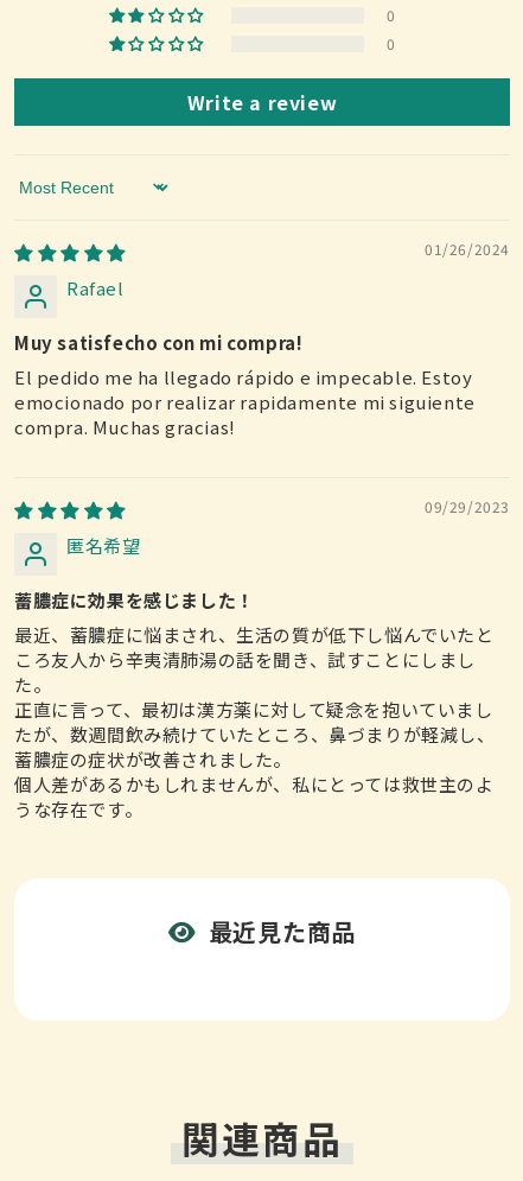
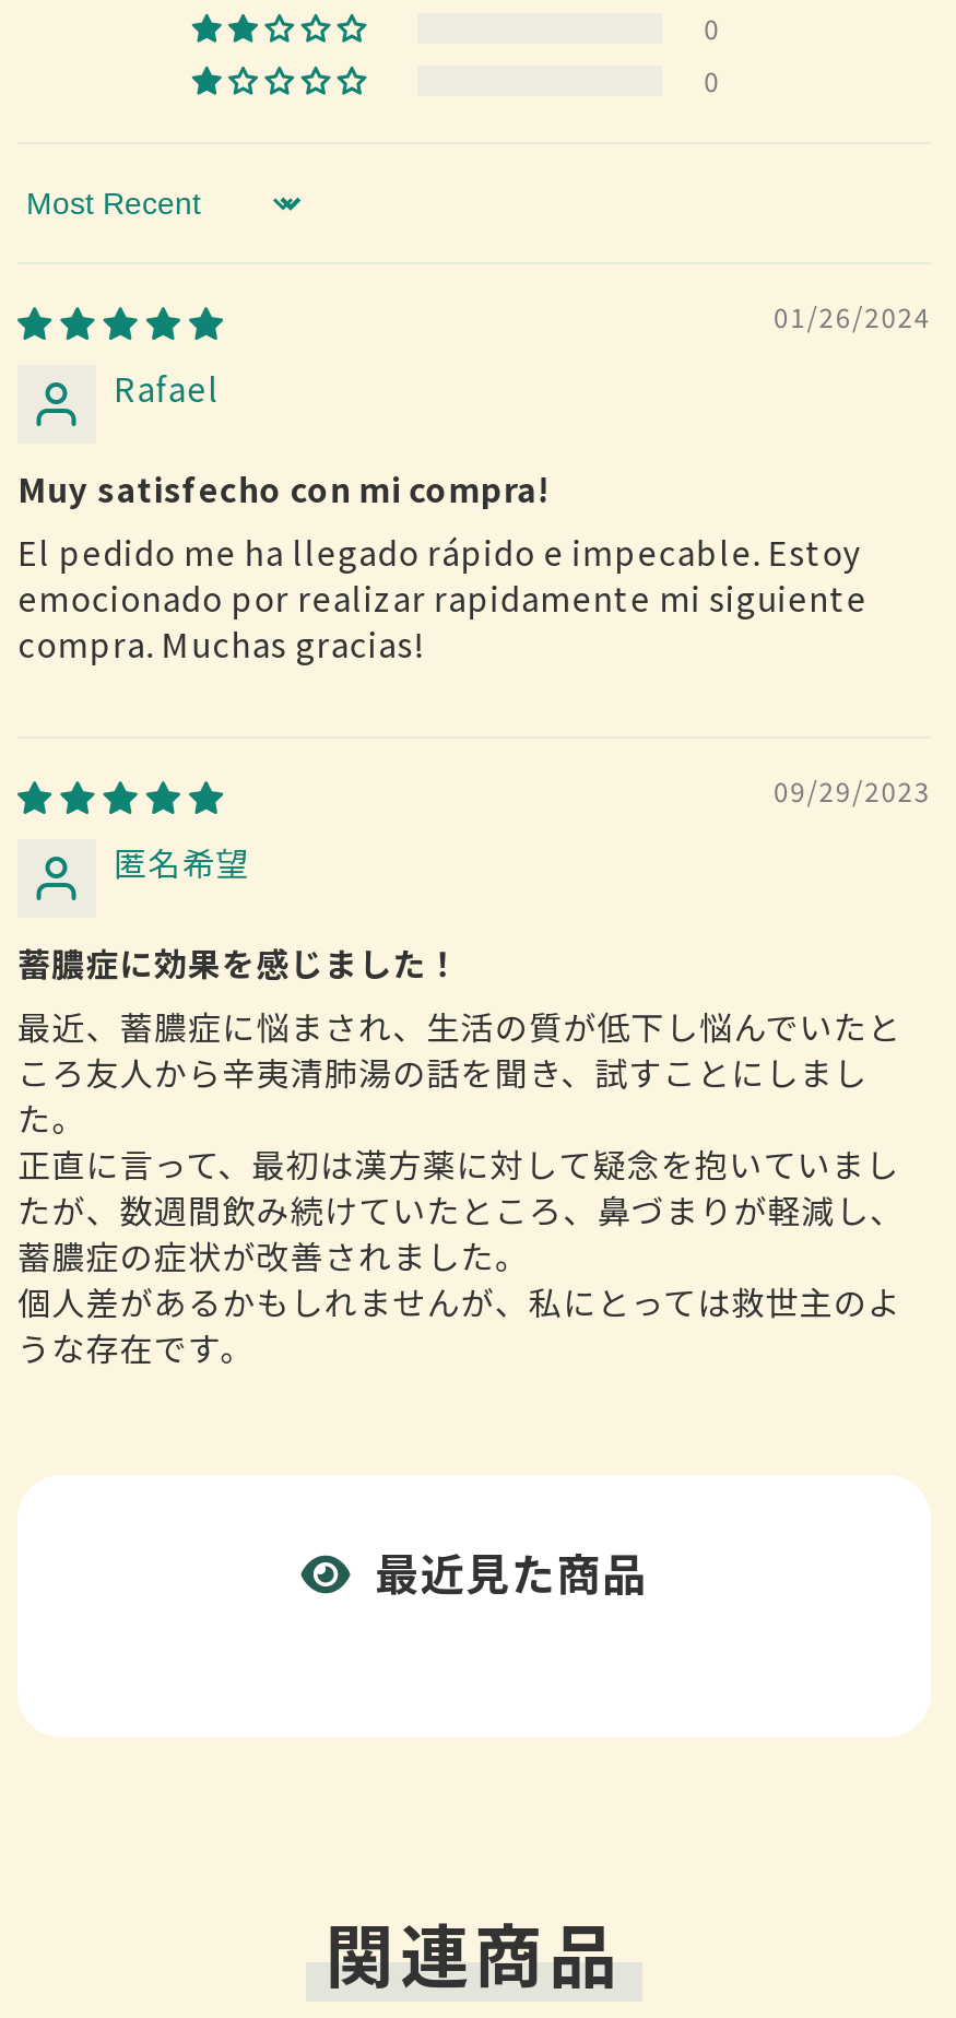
[187,87,337,116] Write a review -> none

